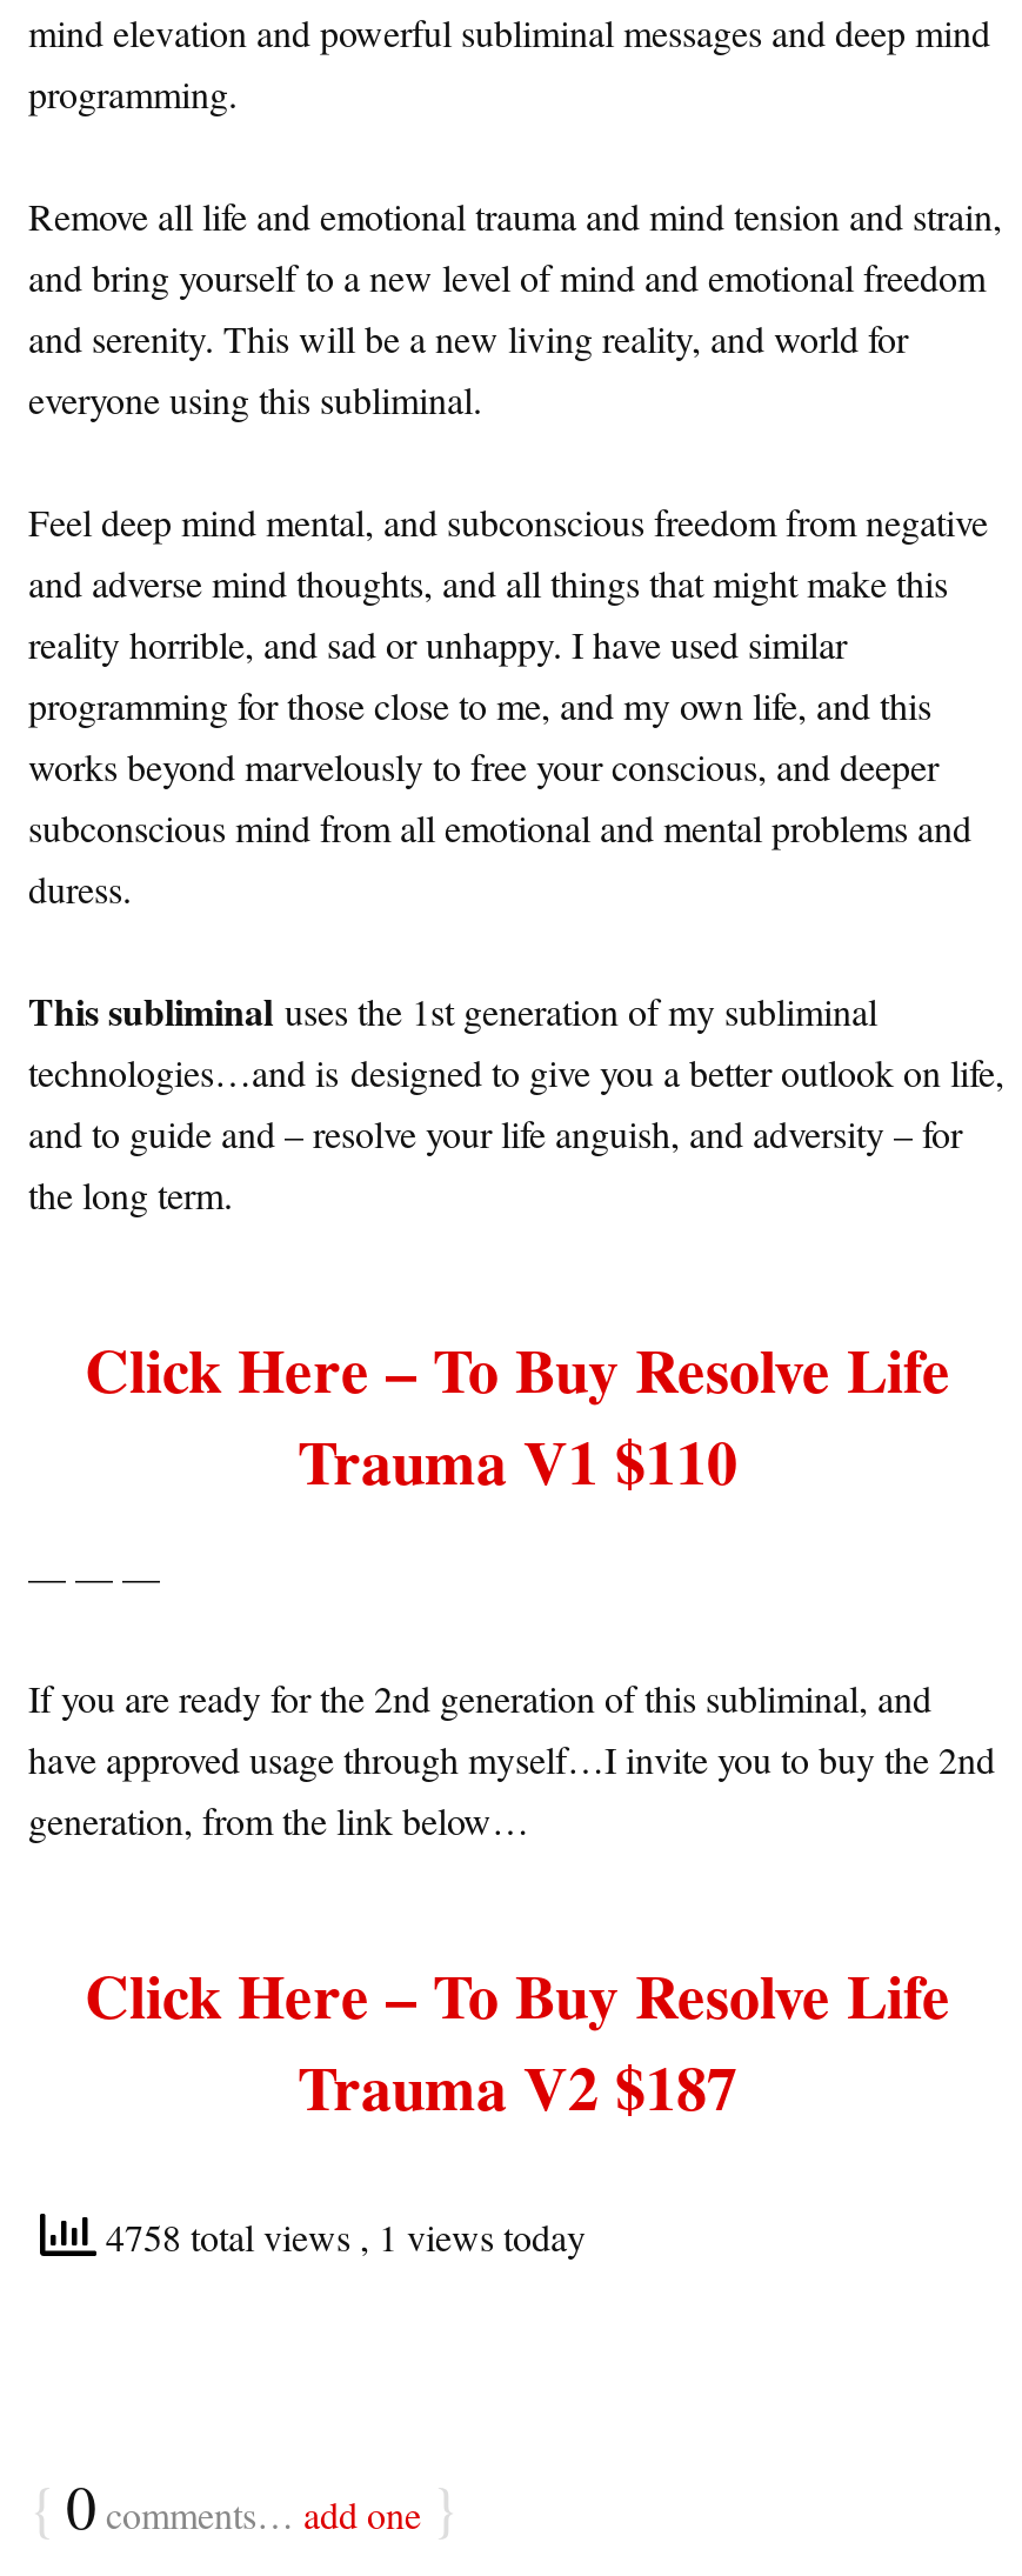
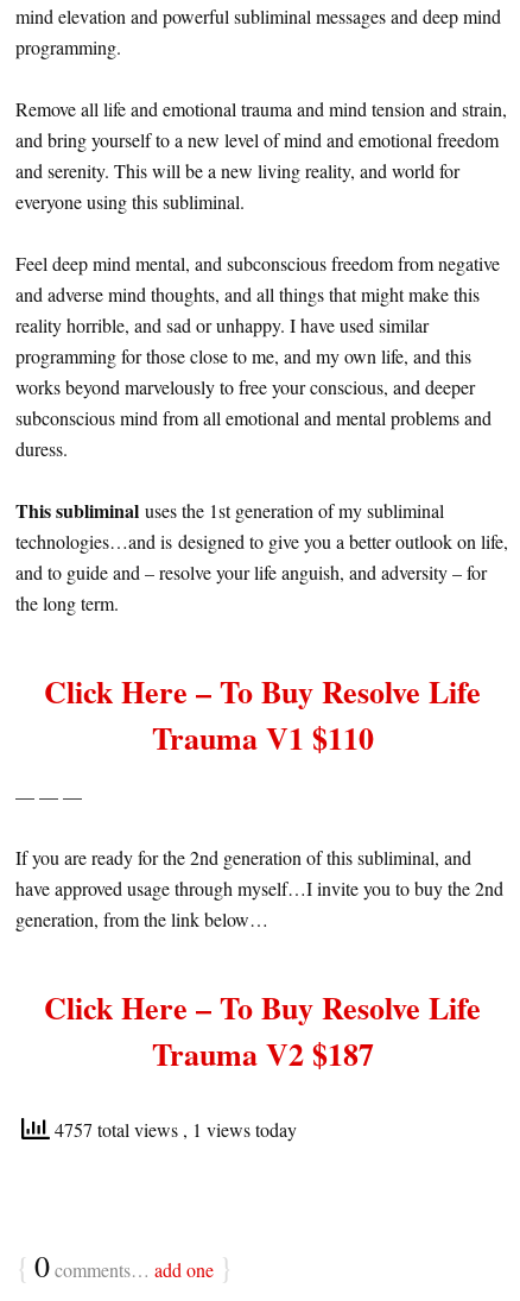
[96,2212,586,2261] 4758 total views, 1 views today -> [50,1117,297,1142] 4757 total views, 1 views today

